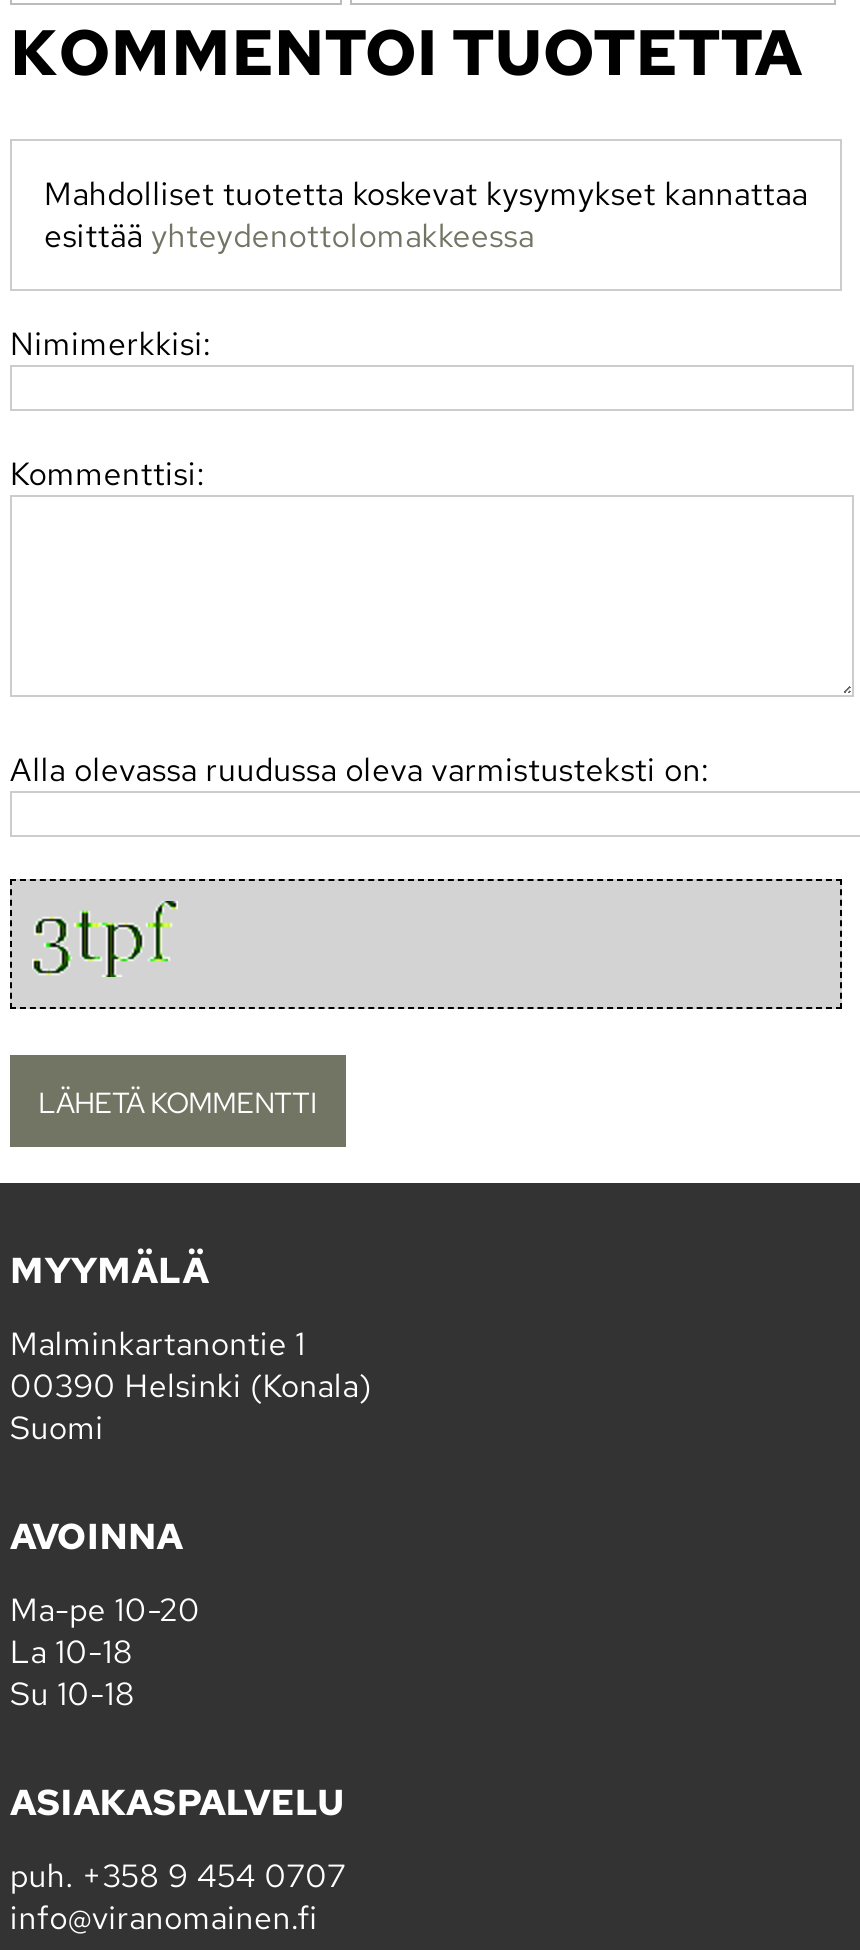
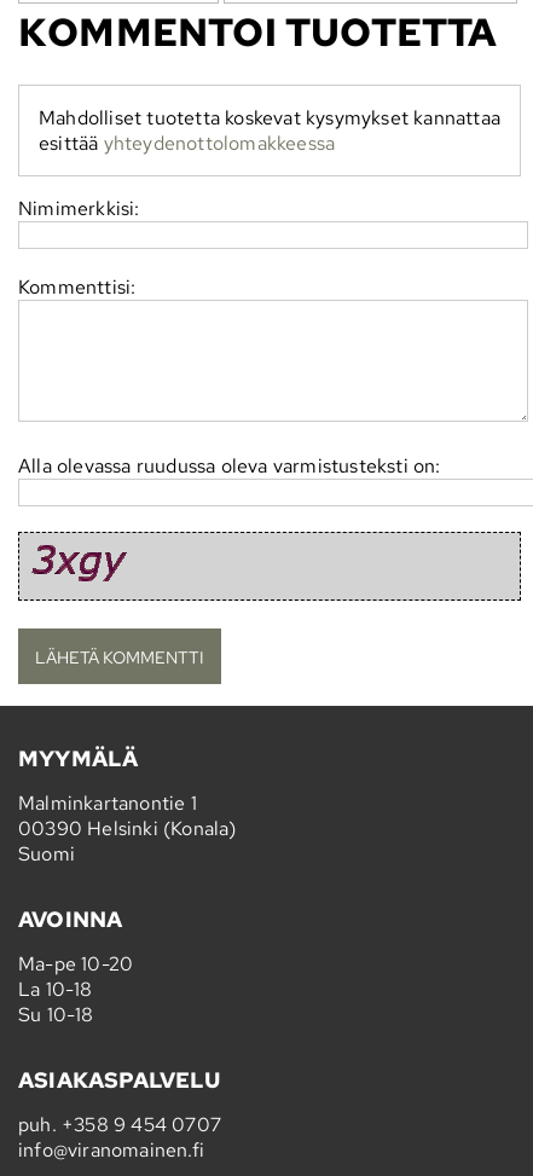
[34,901,178,979] [image] -> [31,544,127,583] [image]

